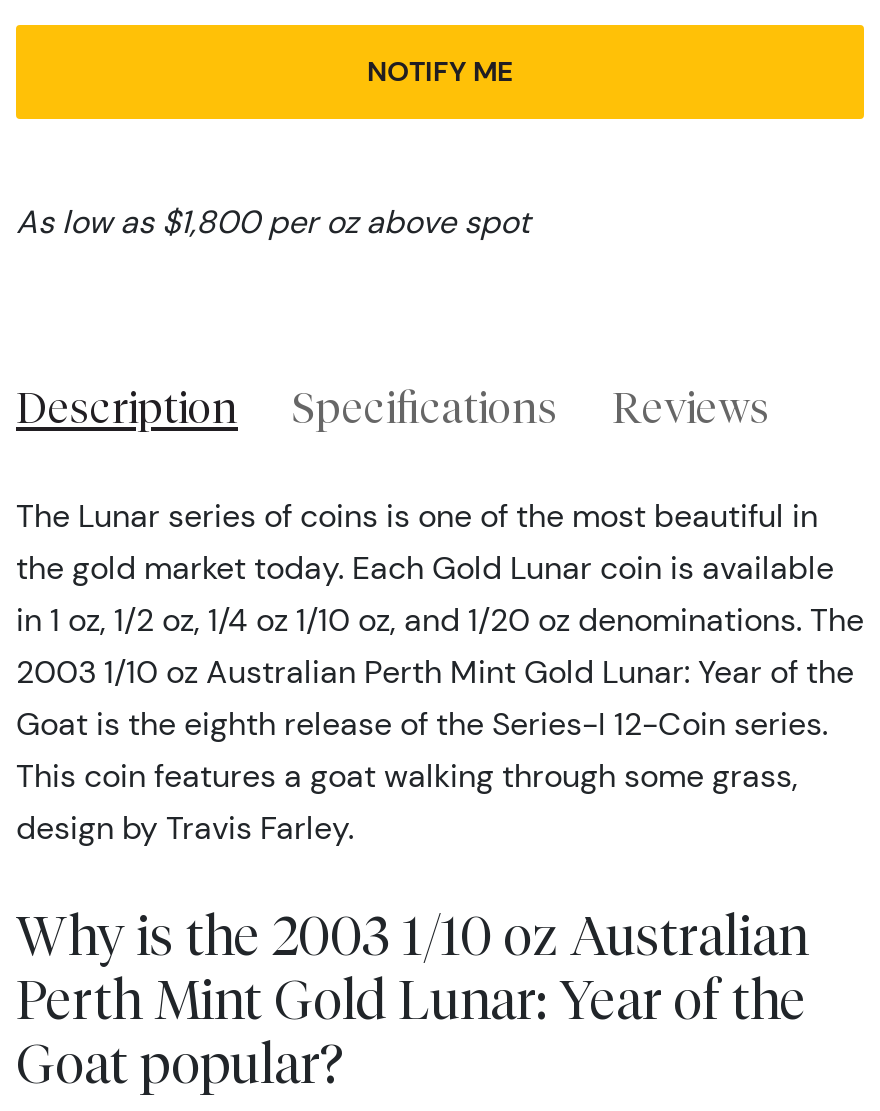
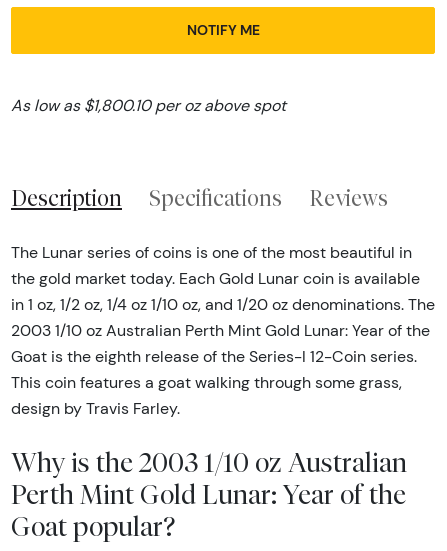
[16,204,530,242] As low as $1,800 per oz above spot -> [11,96,286,115] As low as $1,800.10 per oz above spot

